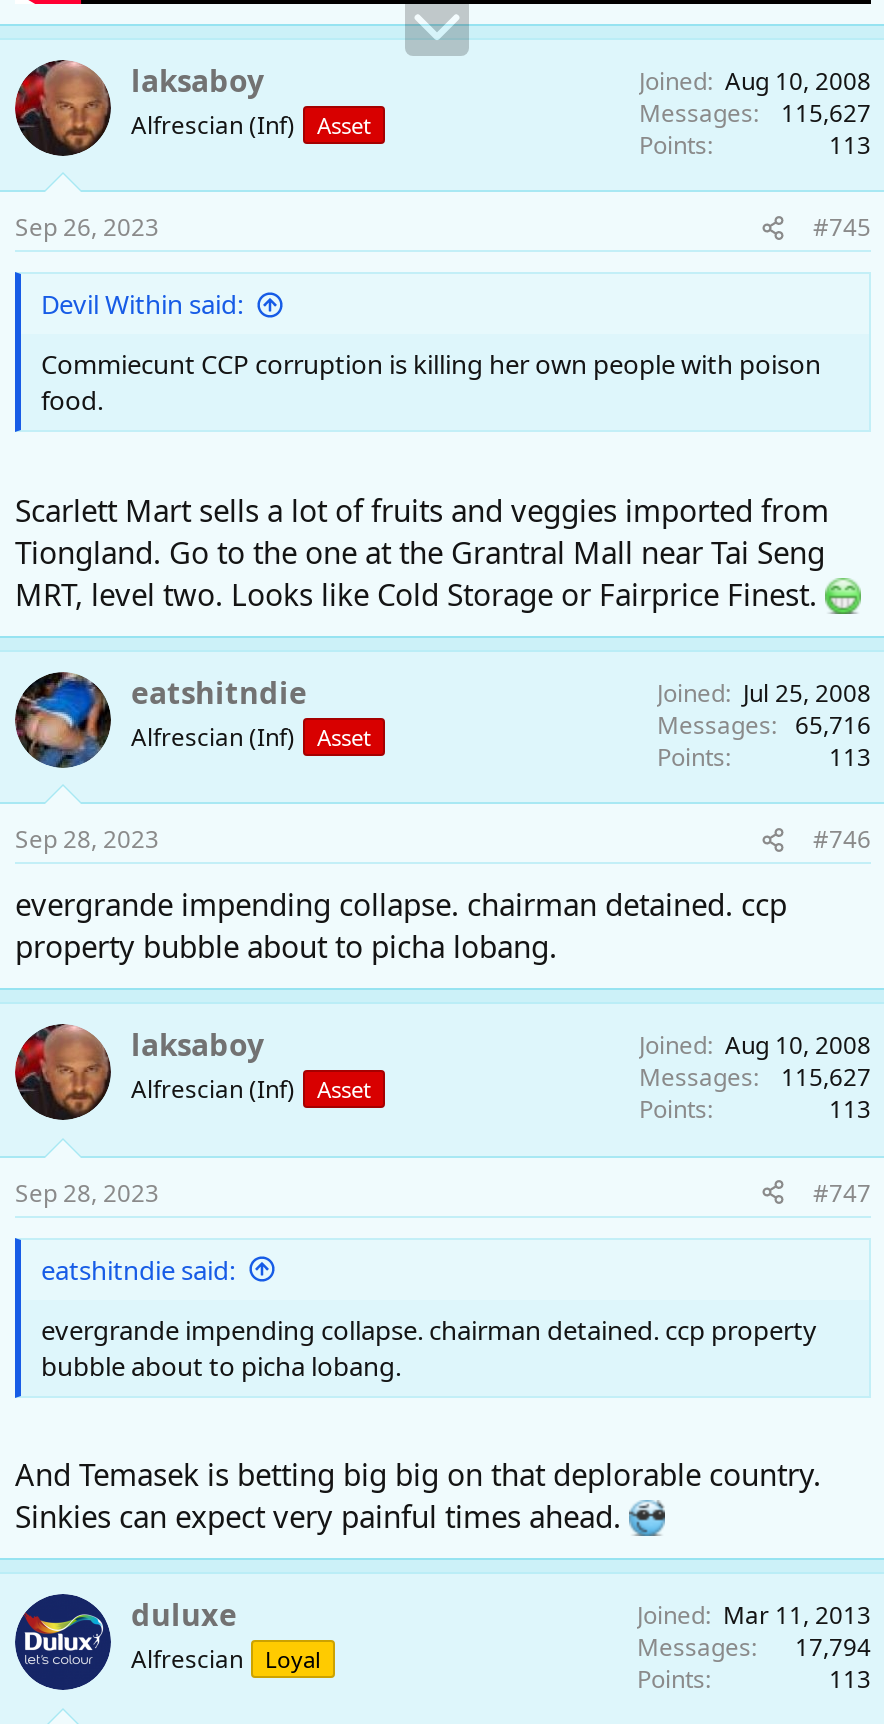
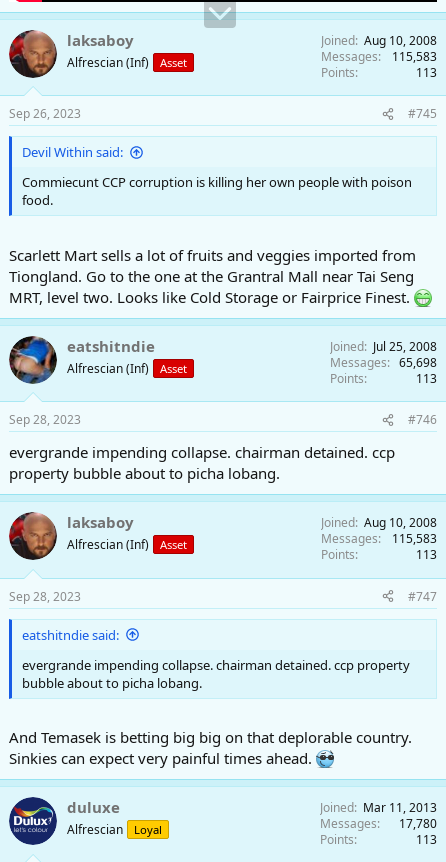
[639,95,871,129] Messages 115,627 -> [321,47,437,64] Messages 115,583
[657,707,871,741] Messages 65,716 -> [330,353,437,370] Messages 65,698
[639,1060,871,1094] Messages 115,627 -> [321,530,437,547] Messages 115,583
[637,1630,871,1664] Messages 17,794 -> [320,815,437,832] Messages 17,780

